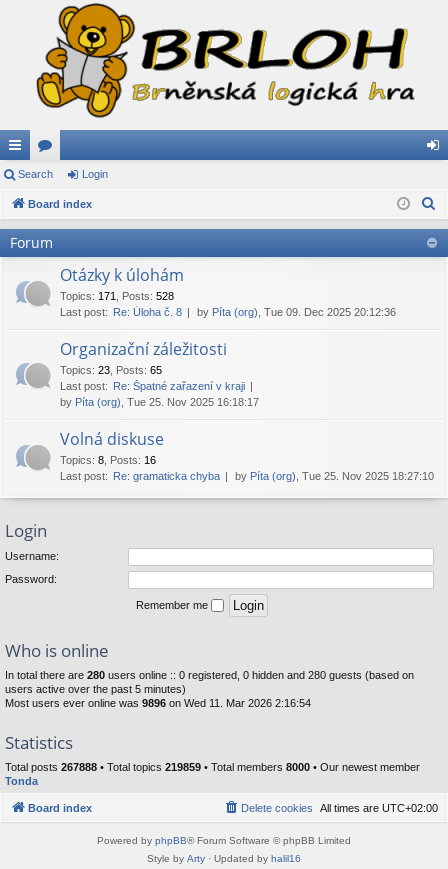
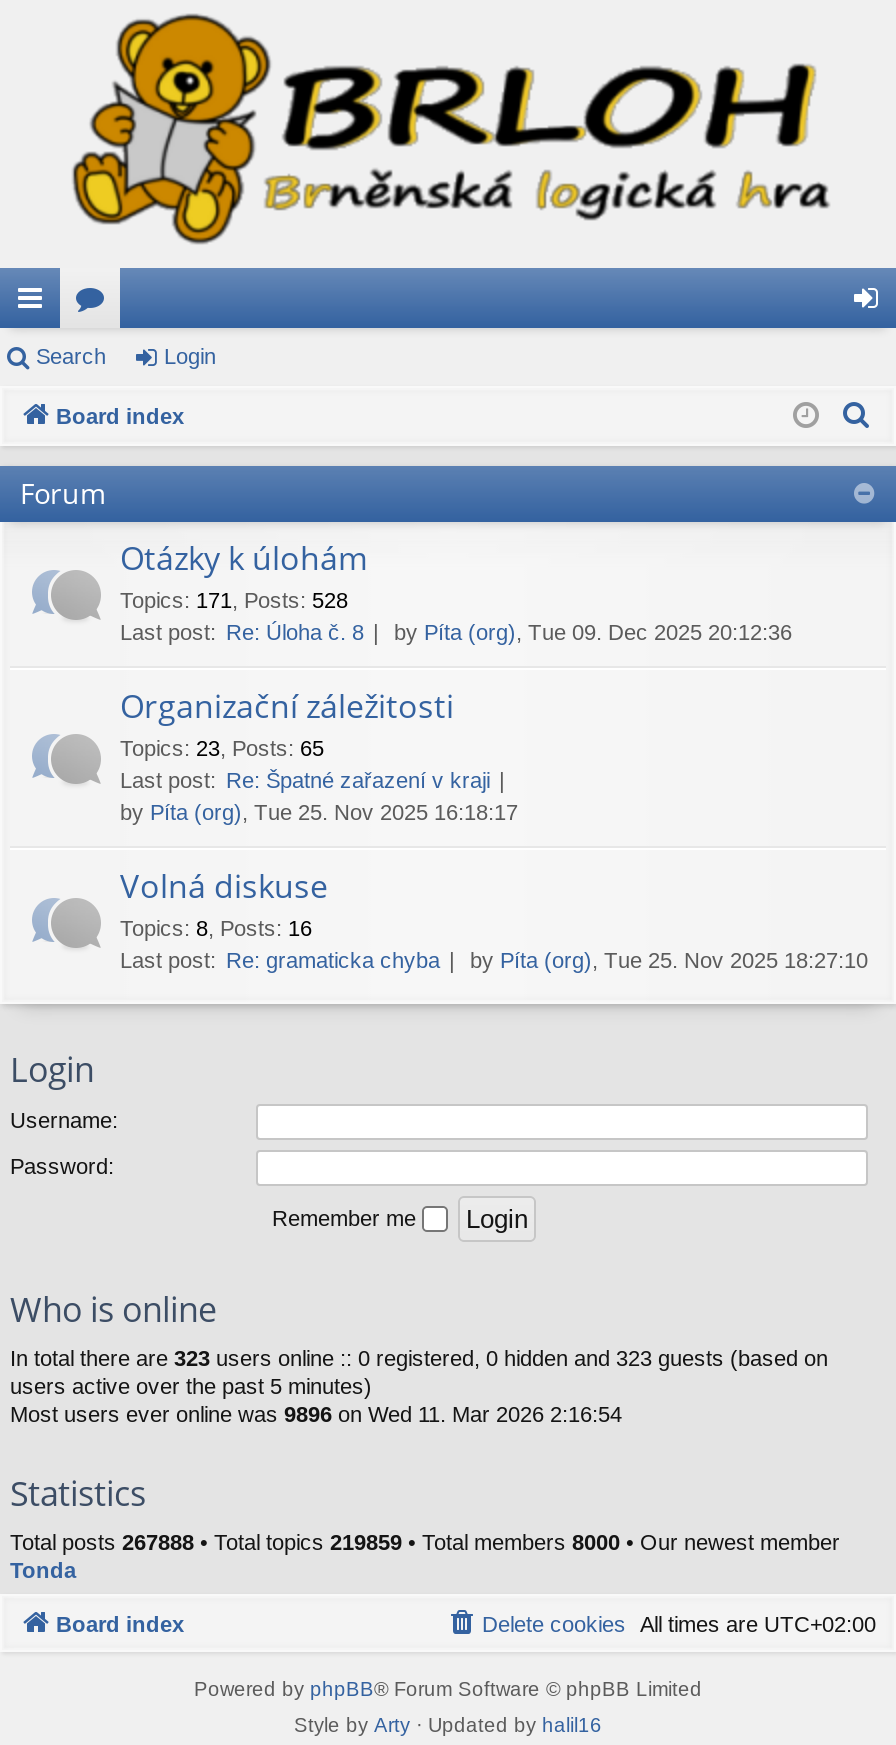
[5,669,414,681] In total there are 280 users online :: 0 registered, 0 hidden and 280 guests (based on -> [10,1345,828,1369] In total there are 323 users online :: 0 registered, 0 hidden and 323 guests (based on

